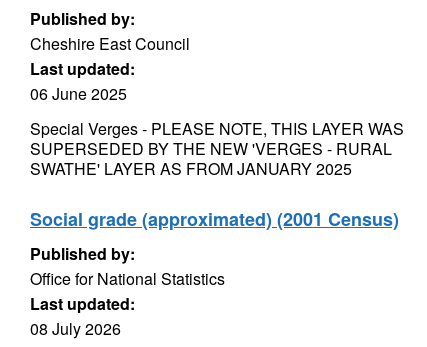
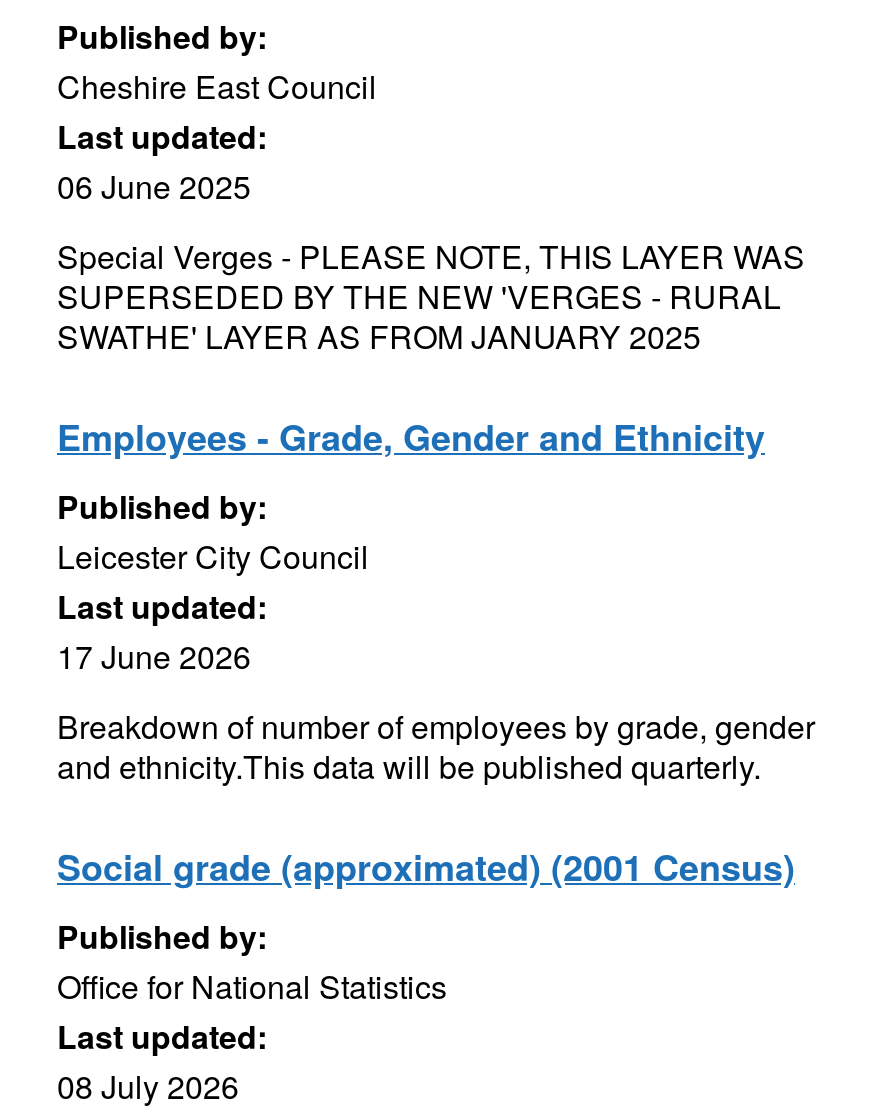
none -> [57,411,815,789] Employees - Grade, Gender and Ethnicity | Published by: | Leicester City Council | Last updated: | 17 June 2026 | Breakdown of number of employees by grade, gender | and ethnicity.This data will be published quarterly.

